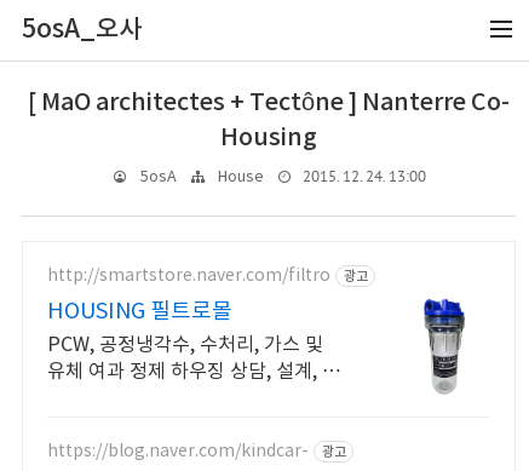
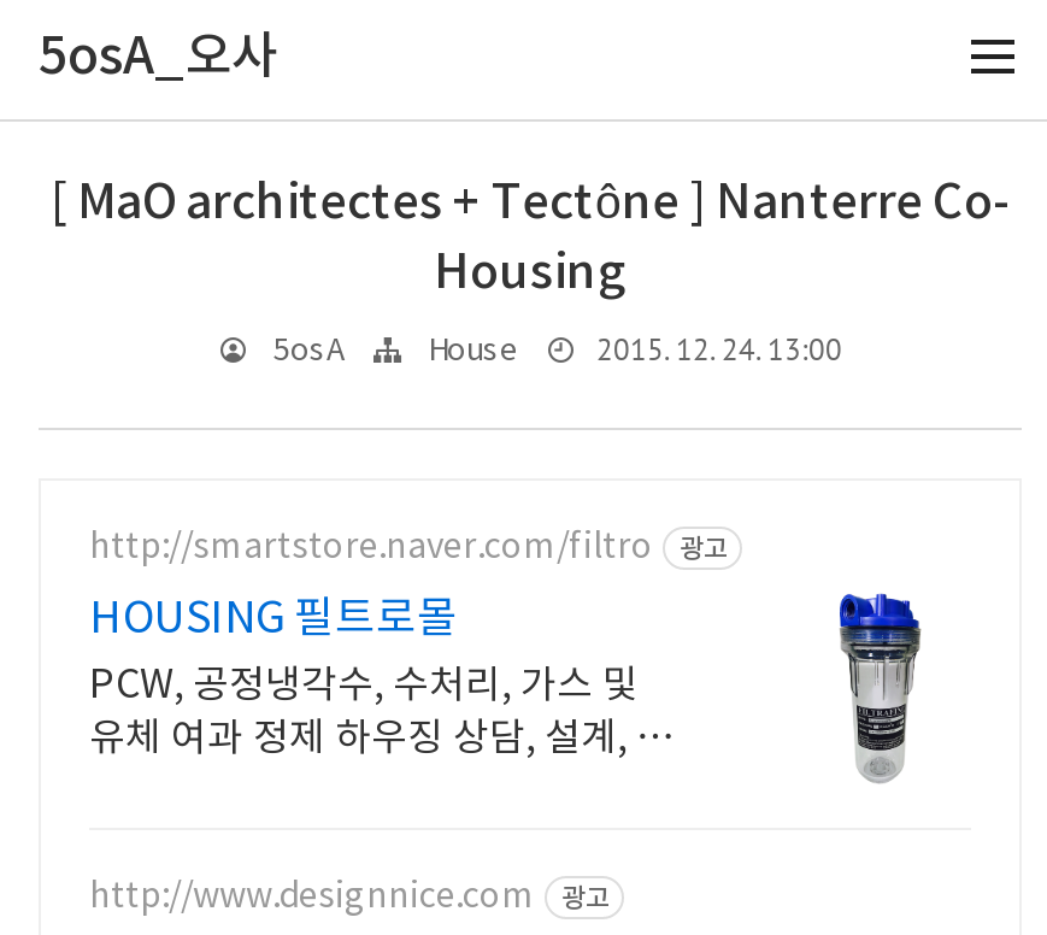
[47,441,309,461] https://blog.naver.com/kindcar- -> [89,877,535,916] http://www.designnice.com

